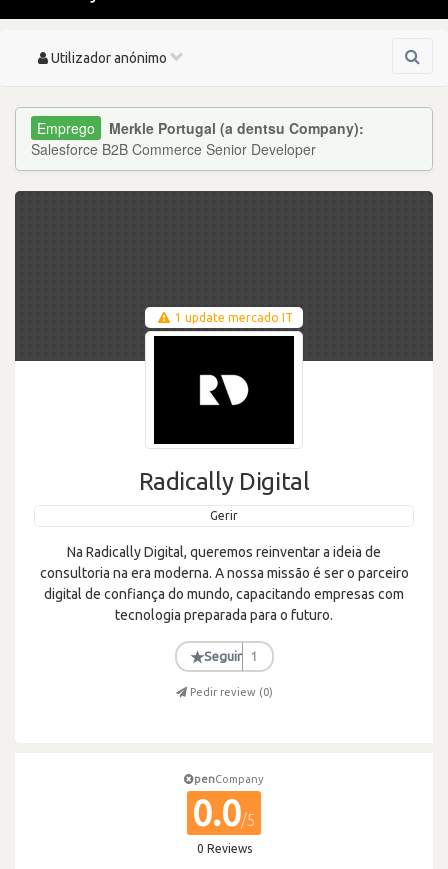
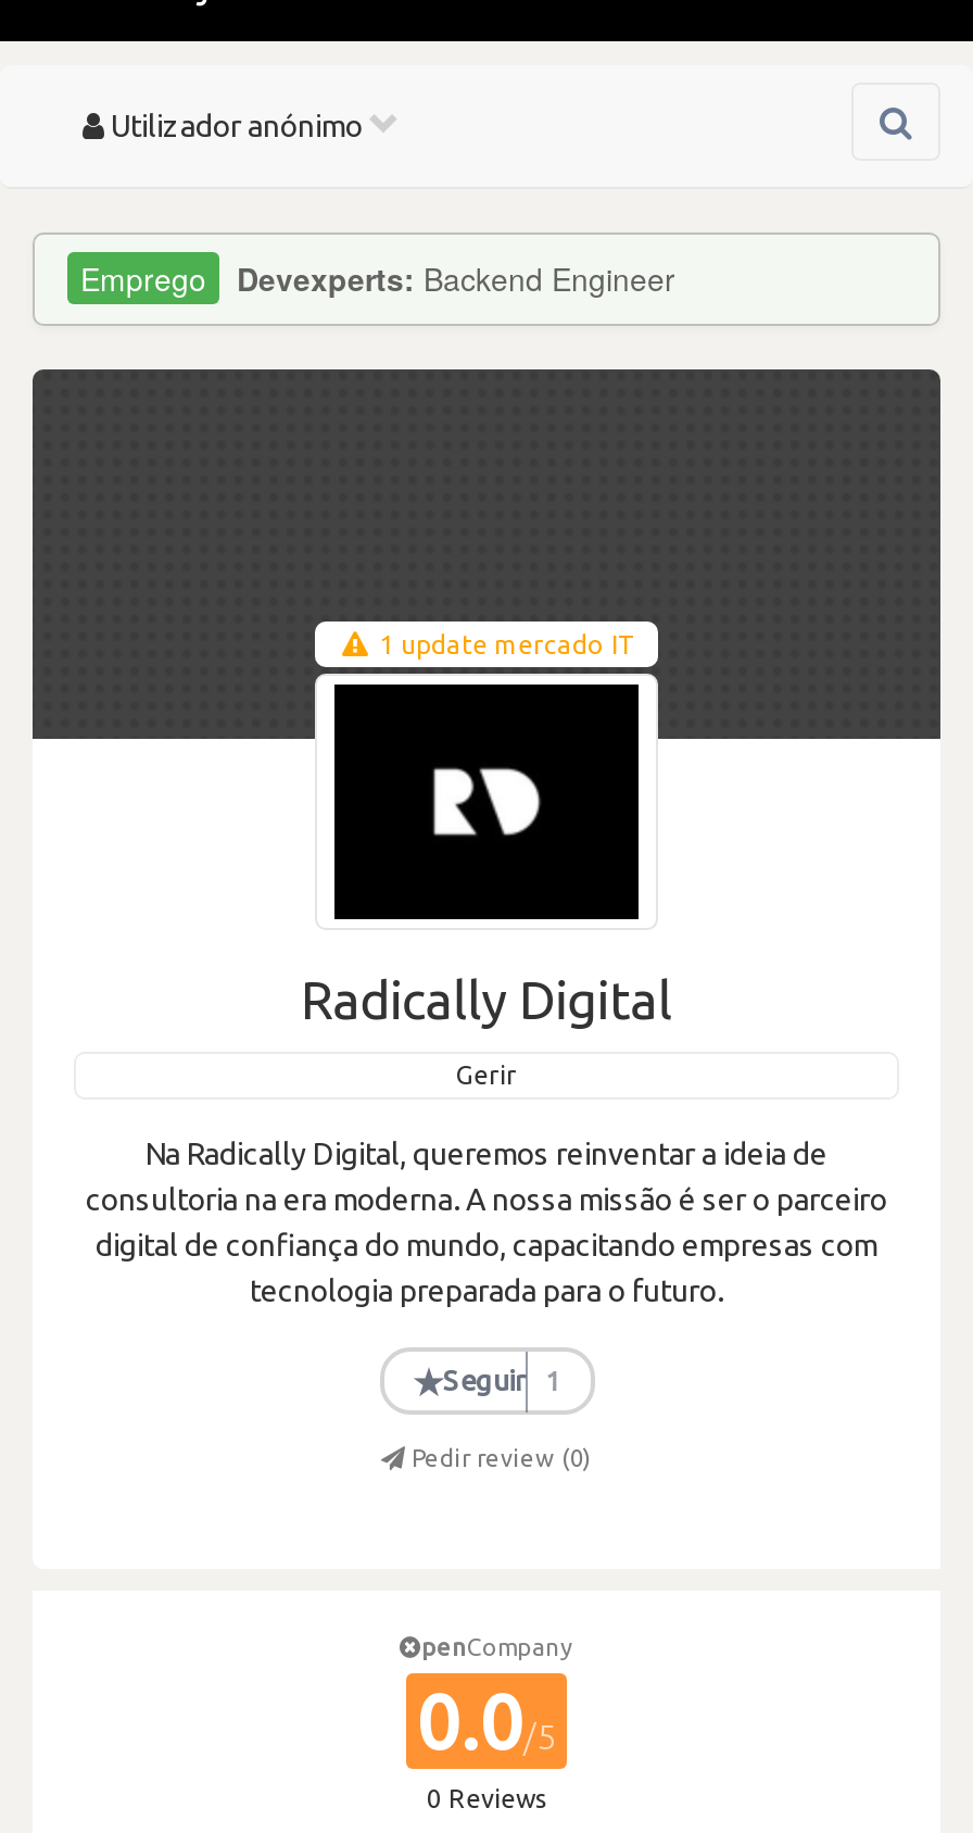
[31,118,364,159] Merkle Portugal (a dentsu Company): | Salesforce B2B Commerce Senior Developer -> [237,256,675,300] Devexperts: Backend Engineer

